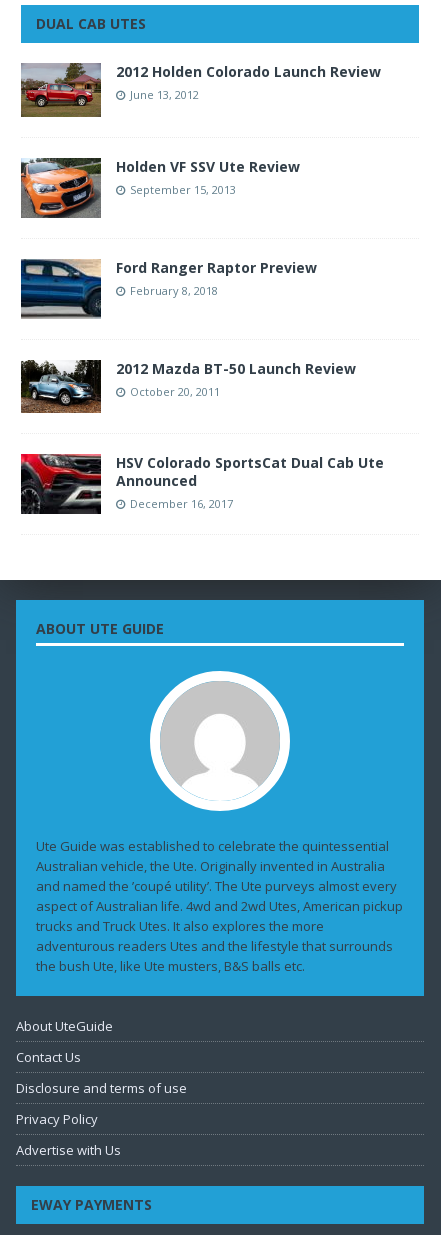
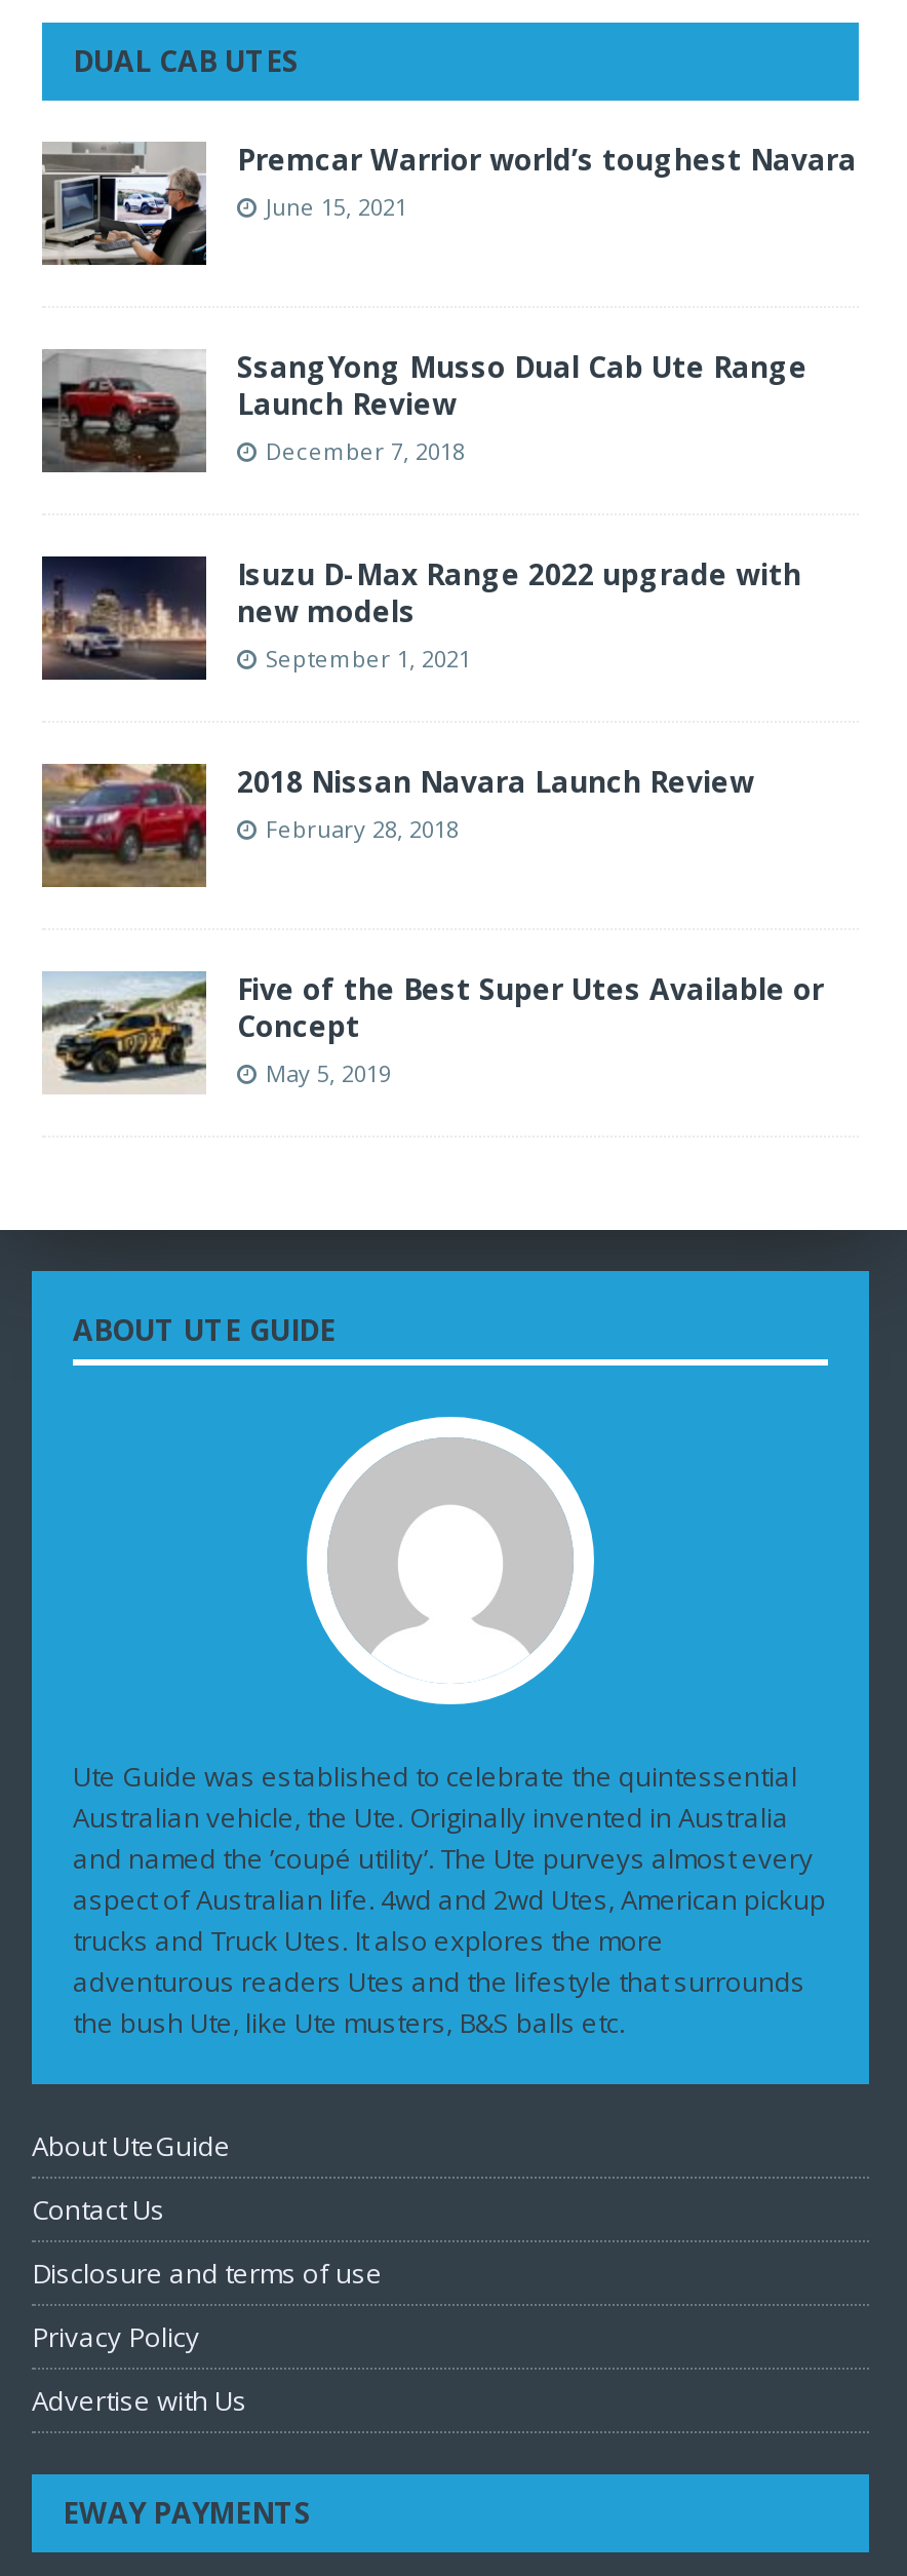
[21,62,381,118] [image] | 2012 Holden Colorado Launch Review | June 13, 2012 -> [42,140,857,267] [image] | Premcar Warrior world’s toughest Navara | June 15, 2021
[21,157,300,219] [image] | Holden VF SSV Ute Review | September 15, 2013 -> [40,347,807,474] [image] | SsangYong Musso Dual Cab Ute Range | Launch Review | December 7, 2018
[20,258,317,320] [image] | Ford Ranger Raptor Preview | February 8, 2018 -> [40,554,801,682] [image] | Isuzu D-Max Range 2022 upgrade with | new models | September 1, 2021
[20,359,356,412] [image] | 2012 Mazda BT-50 Launch Review | October 20, 2011 -> [40,762,754,885] [image] | 2018 Nissan Navara Launch Review | February 28, 2018
[20,453,384,515] [image] | HSV Colorado SportsCat Dual Cab Ute | Announced | December 16, 2017 -> [42,969,824,1094] [image] | Five of the Best Super Utes Available or | Concept | May 5, 2019

